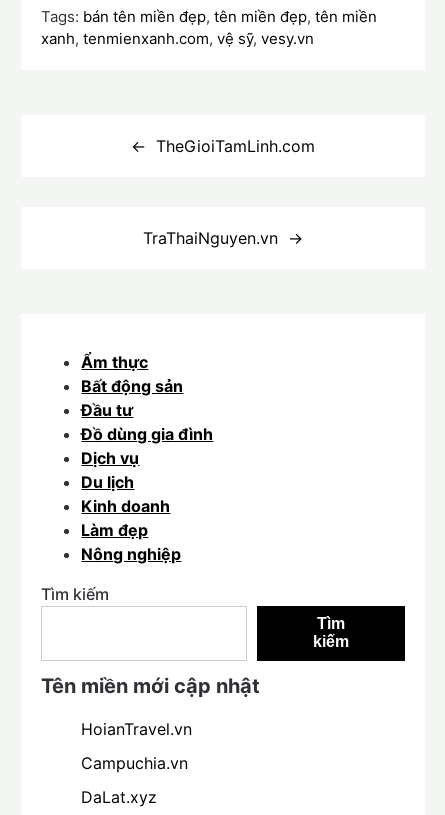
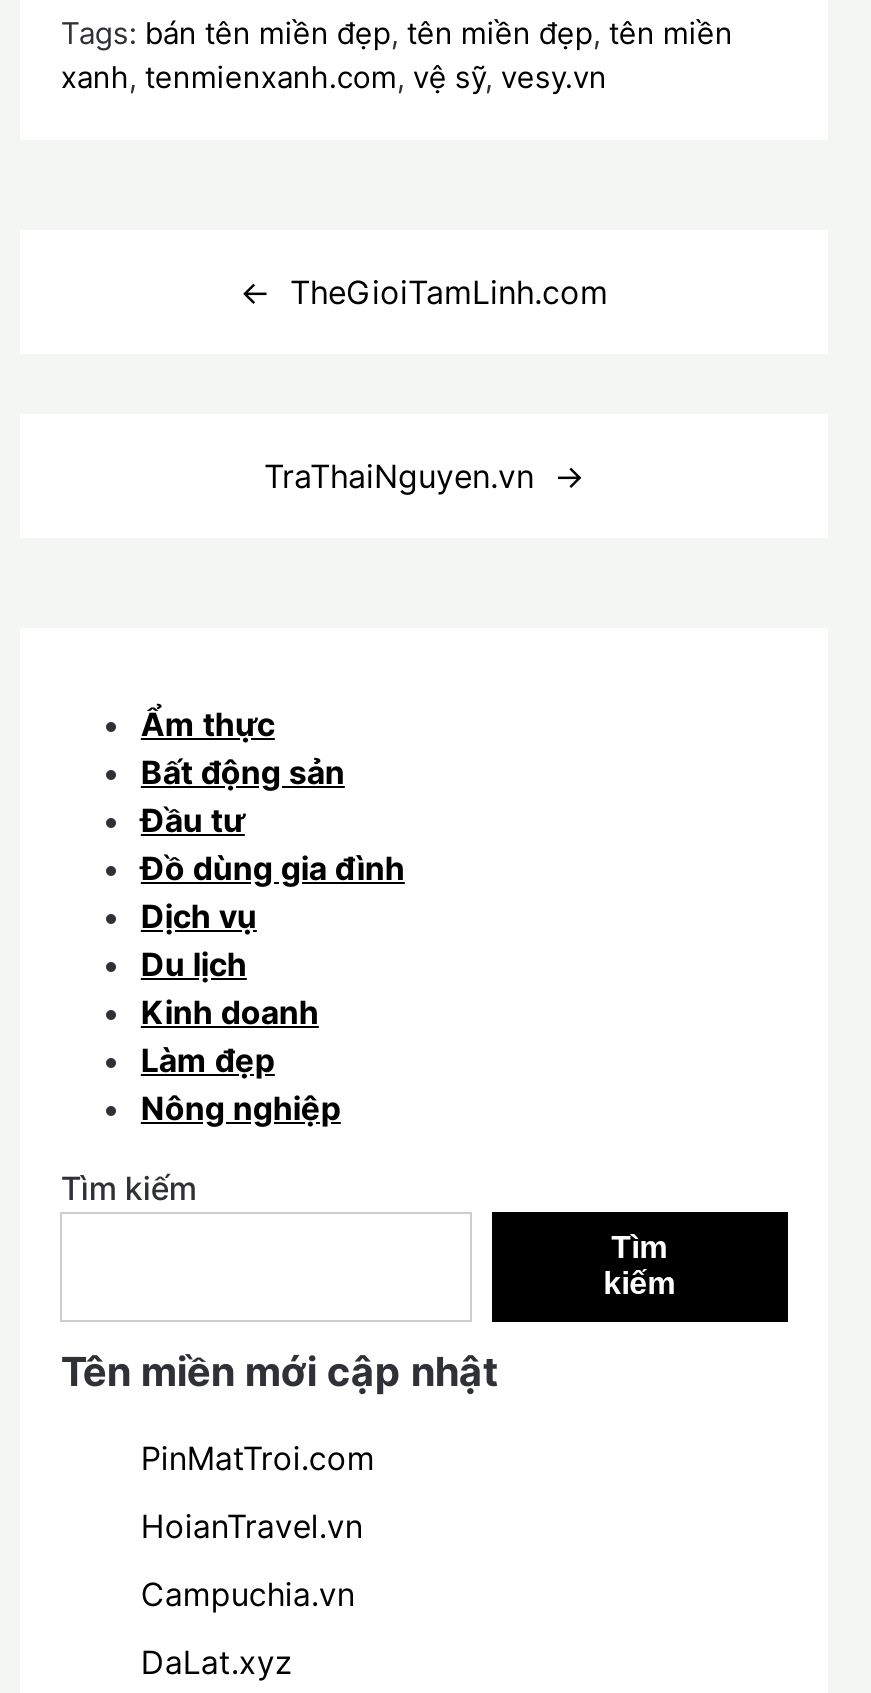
none -> [141,1438,375,1478] PinMatTroi.com

